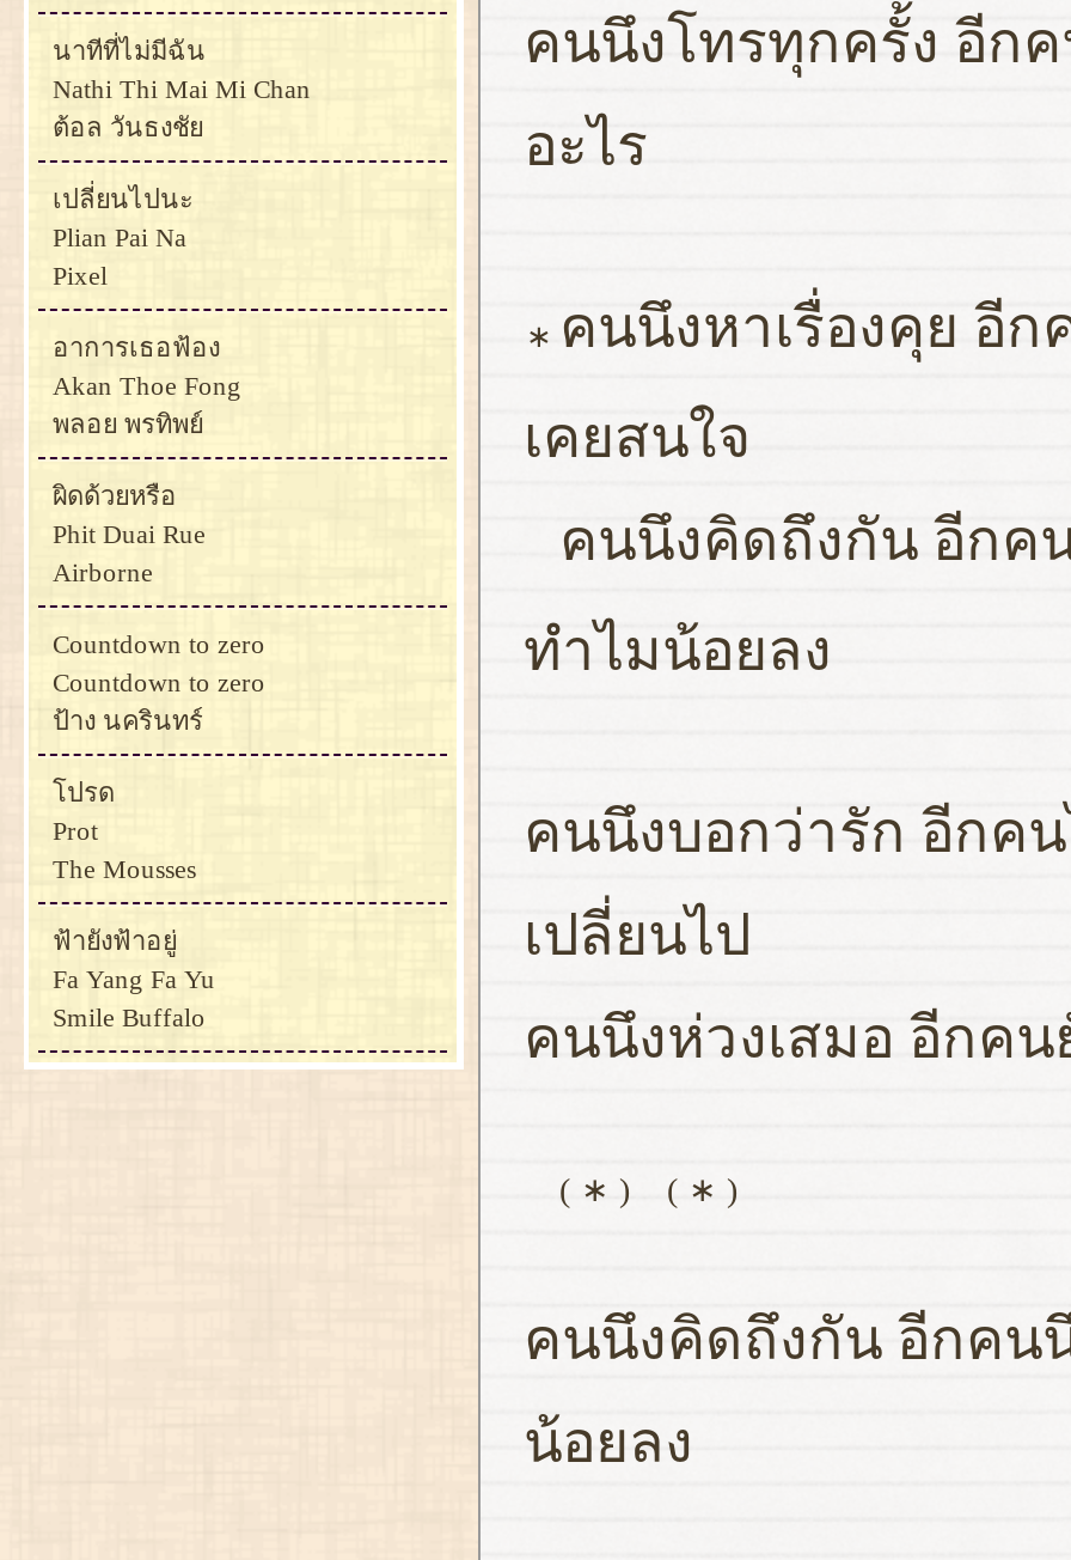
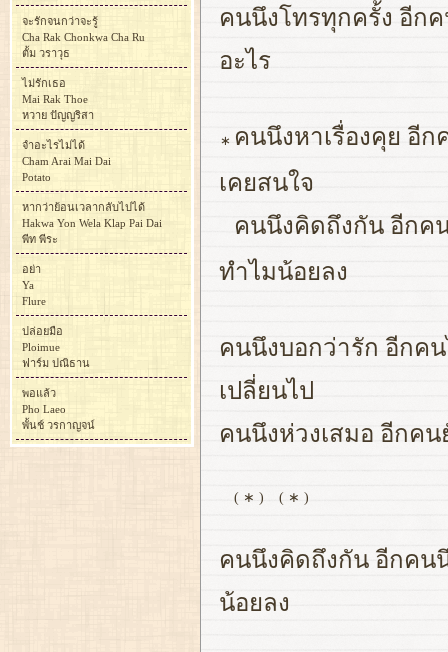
[53,36,311,141] นาทีที่ไม่มีฉัน | Nathi Thi Mai Mi Chan | ต้อล วันธงชัย -> [22,15,145,59] จะรักจนกว่าจะรู้ | Cha Rak Chonkwa Cha Ru | ตั้ม วราวุธ
[53,184,194,290] เปลี่ยนไปนะ | Plian Pai Na | Pixel -> [22,77,94,121] ไม่รักเธอ | Mai Rak Thoe | หวาย ปัญญริสา
[53,333,241,438] อาการเธอฟ้อง | Akan Thoe Fong | พลอย พรทิพย์ -> [22,139,111,183] จำอะไรไม่ได้ | Cham Arai Mai Dai | Potato
[53,481,206,586] ผิดด้วยหรือ | Phit Duai Rue | Airborne -> [22,201,162,245] หากว่าย้อนเวลากลับไปได้ | Hakwa Yon Wela Klap Pai Dai | พีท พีระ
[53,629,265,735] Countdown to zero | Countdown to zero | ป้าง นครินทร์ -> [22,263,46,307] อย่า | Ya | Flure
[53,778,196,883] โปรด | Prot | The Mousses -> [22,325,90,369] ปล่อยมือ | Ploimue | ฟาร์ม ปณิธาน
[53,926,215,1031] ฟ้ายังฟ้าอยู่ | Fa Yang Fa Yu | Smile Buffalo -> [22,387,95,431] พอแล้ว | Pho Laeo | พั้นช์ วรกาญจน์

